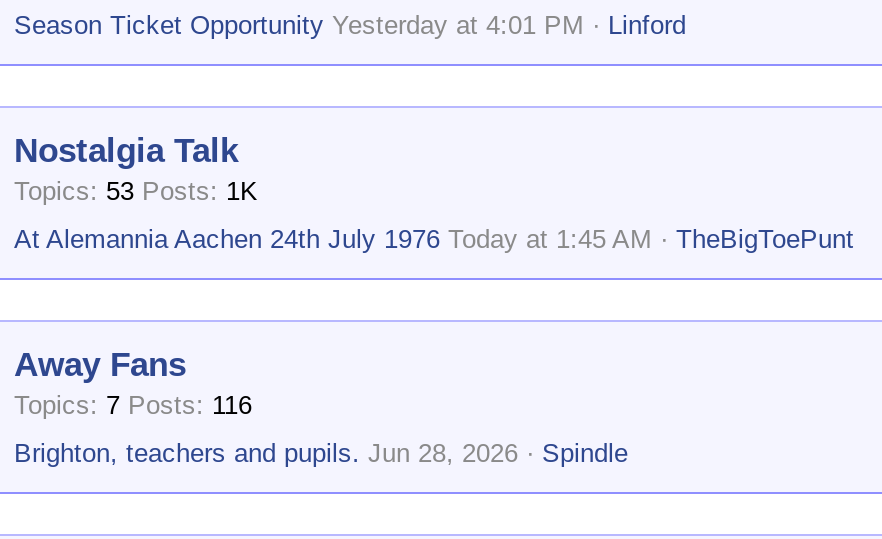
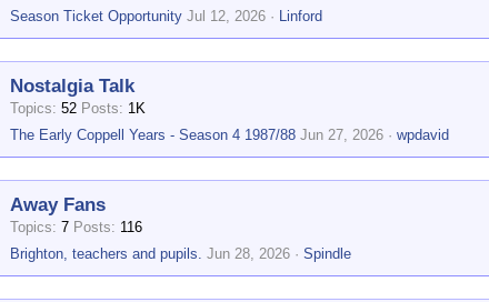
[14,10,584,40] Season Ticket Opportunity Yesterday at 4:01 PM -> [10,8,266,24] Season Ticket Opportunity Jul 12, 2026
[14,176,258,206] Topics 53 Posts 1K -> [10,100,146,117] Topics 52 Posts 1K
[14,224,854,254] At Alemannia Aachen 24th July 1976 Today at 1:45 AM | TheBigToePunt -> [10,127,449,143] The Early Coppell Years - Season 4 1987/88 Jun 27, 2026 | wpdavid

